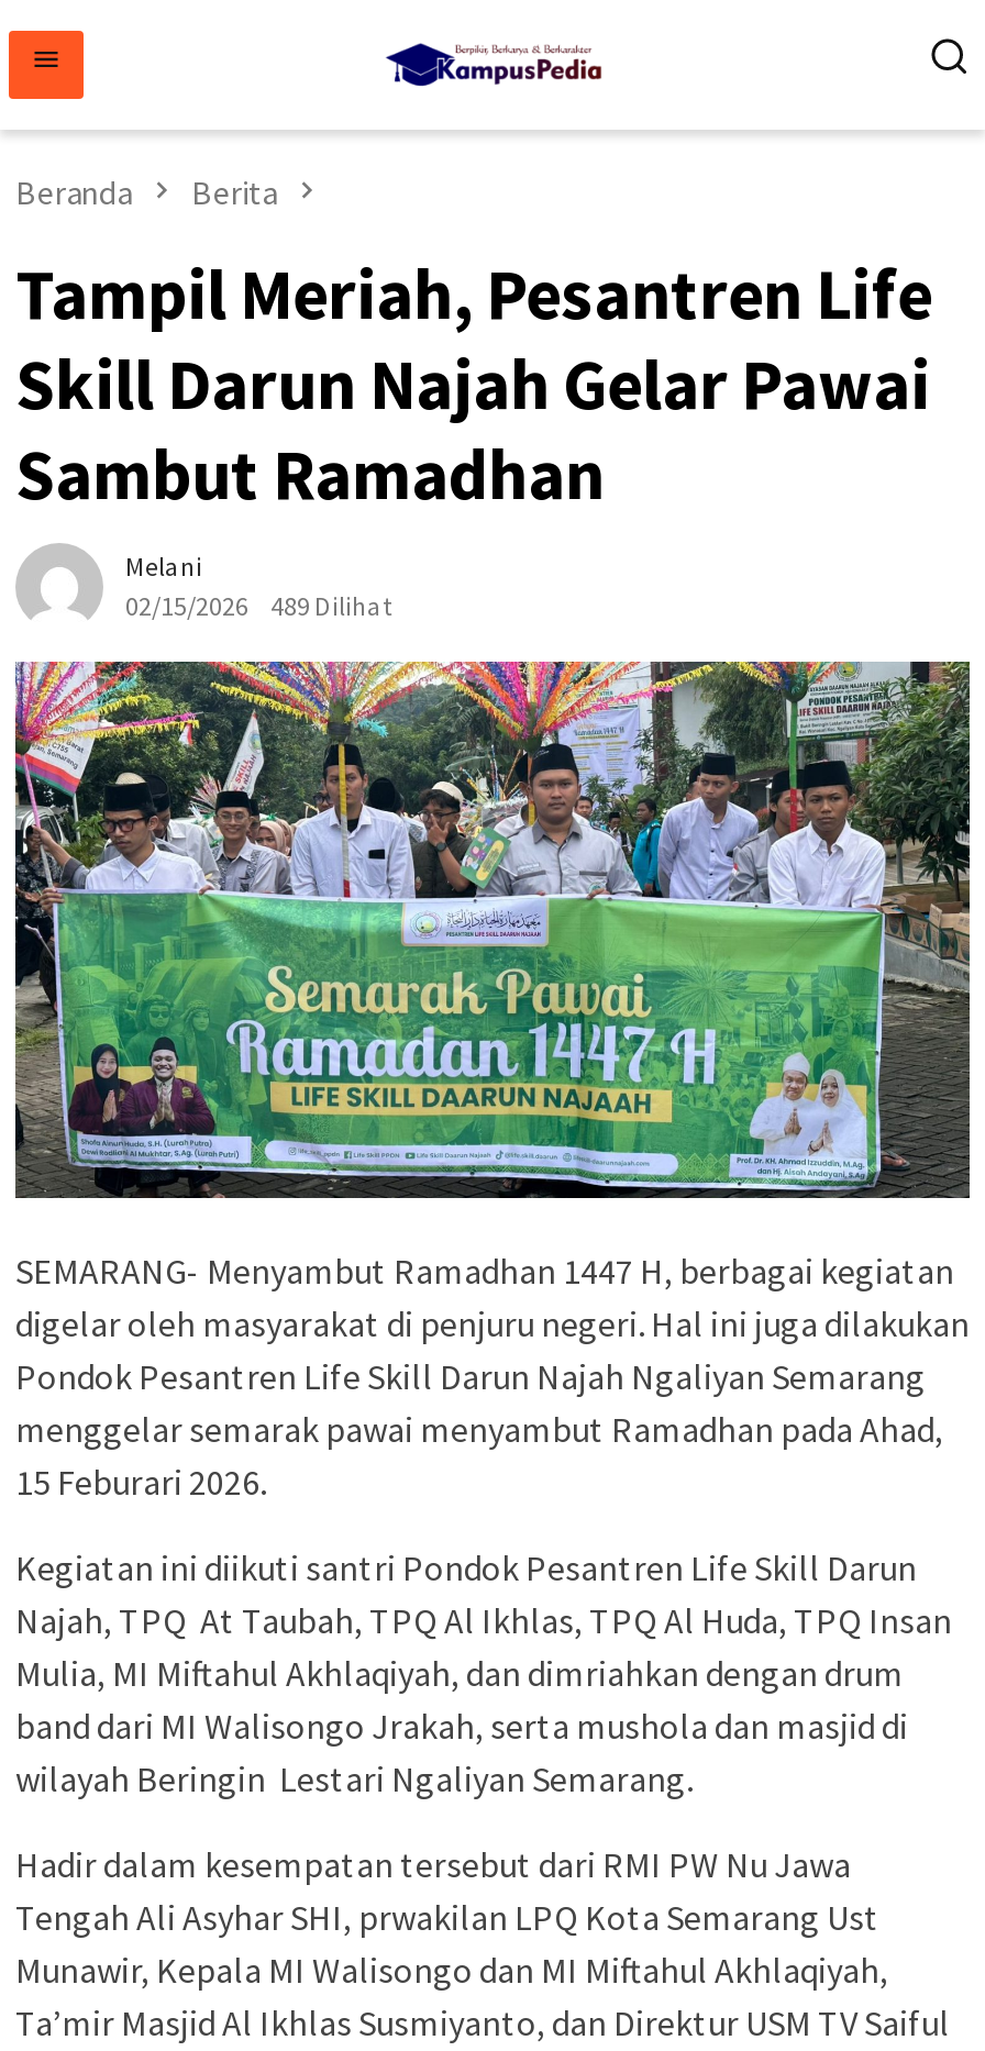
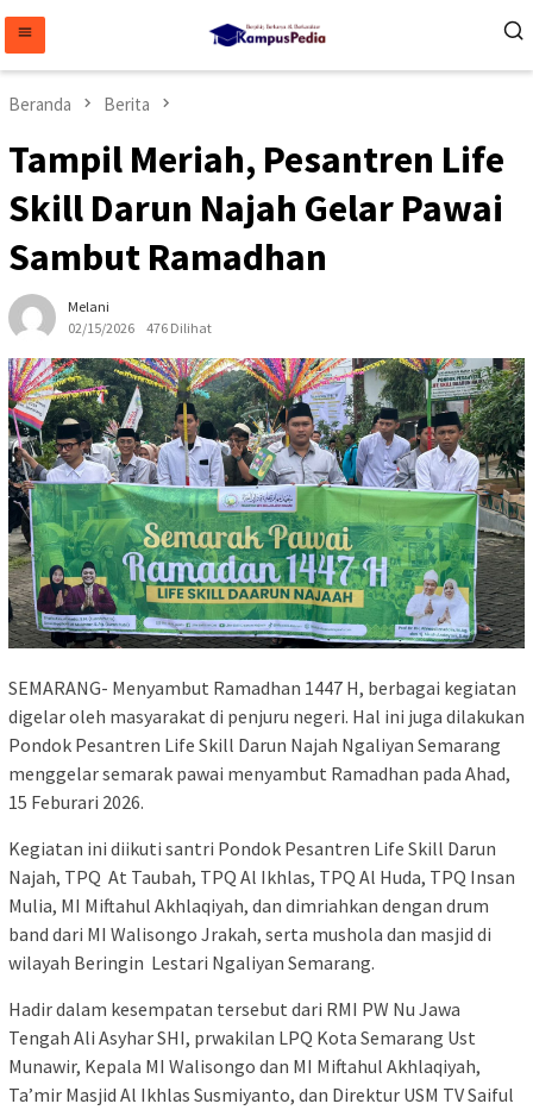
[125,590,391,623] 02/15/2026 489 Dilihat -> [68,319,212,337] 02/15/2026 476 Dilihat

